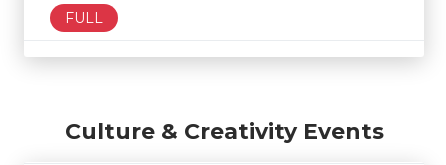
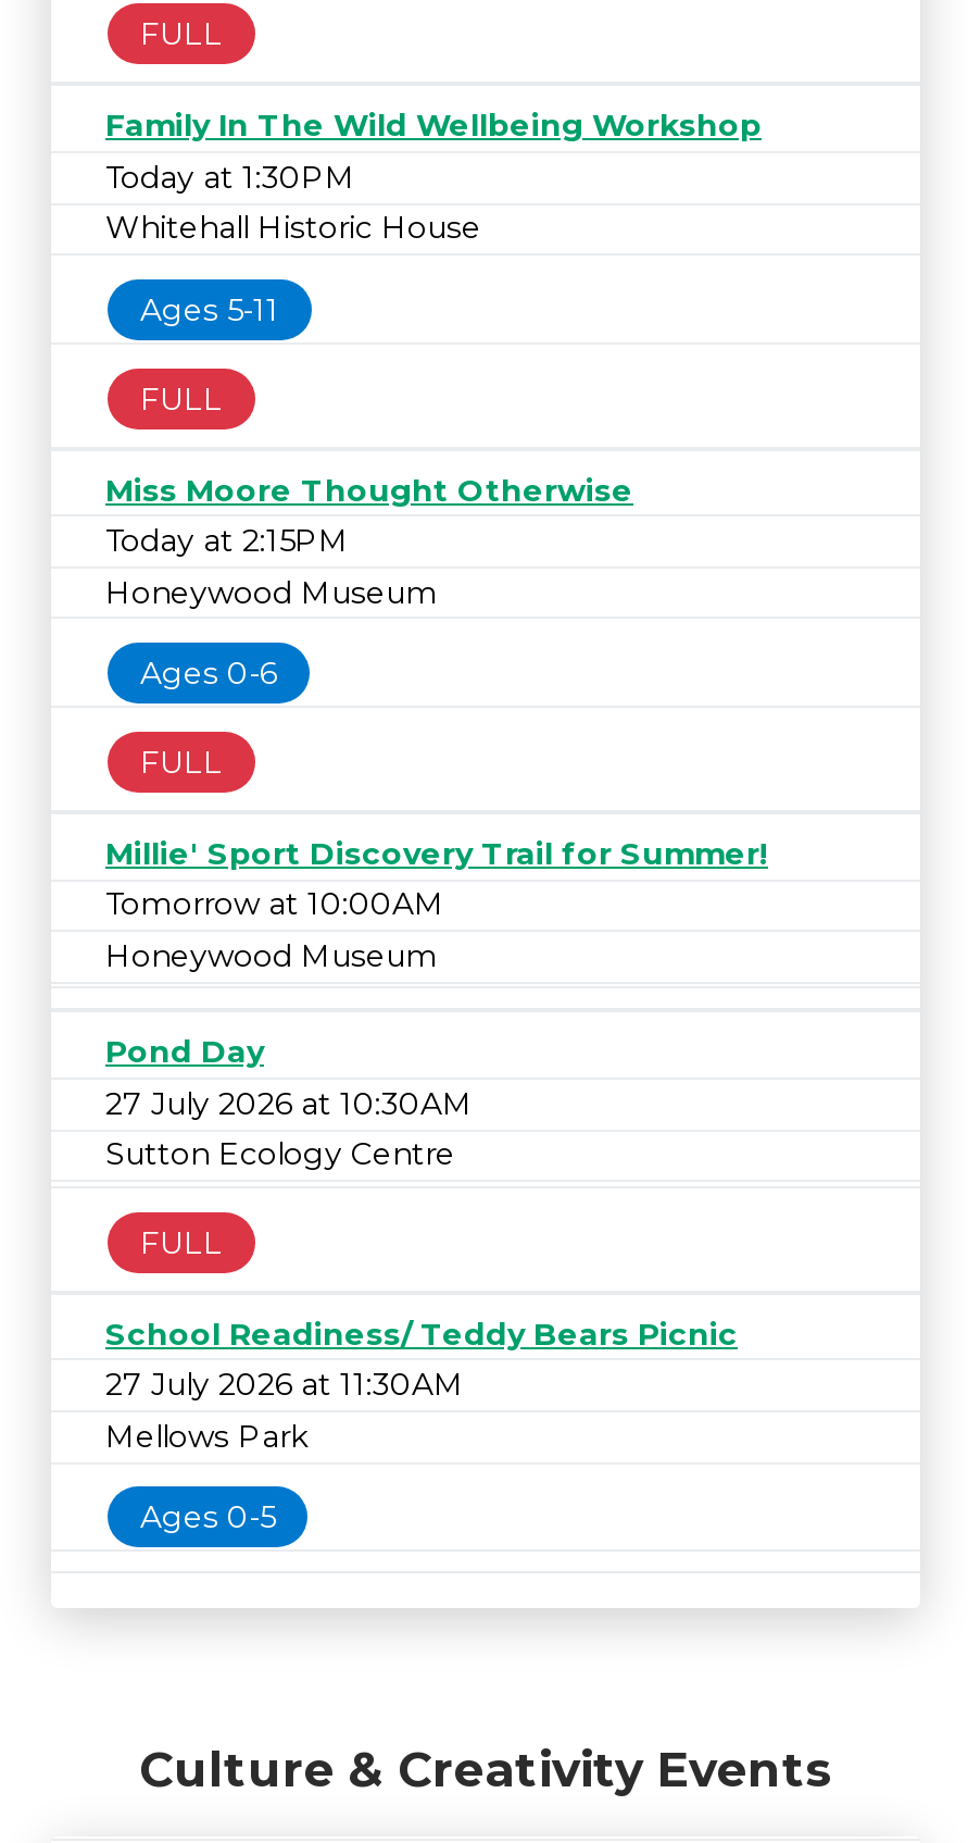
none -> [105,105,768,1537] Family In The Wild Wellbeing Workshop | Today at 1:30PM | Whitehall Historic House | Ages 5-11 | FULL | Miss Moore Thought Otherwise | Today at 2:15PM | Honeywood Museum | Ages 0-6 | FULL | Millie' Sport Discovery Trail for Summer! | Tomorrow at 10:00AM | Honeywood Museum | Pond Day | 27 July 2026 at 10:30AM | Sutton Ecology Centre | FULL | School Readiness/ Teddy Bears Picnic | 27 July 2026 at 11:30AM | Mellows Park | Ages 0-5

